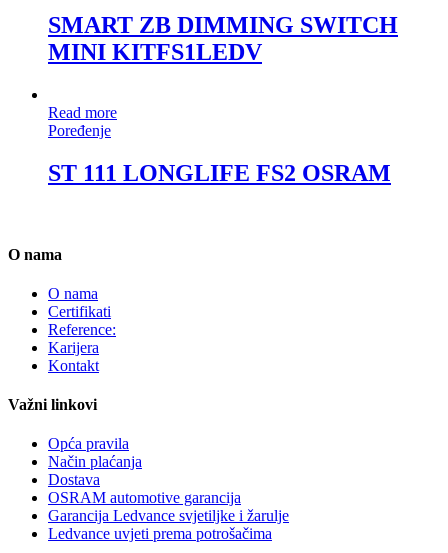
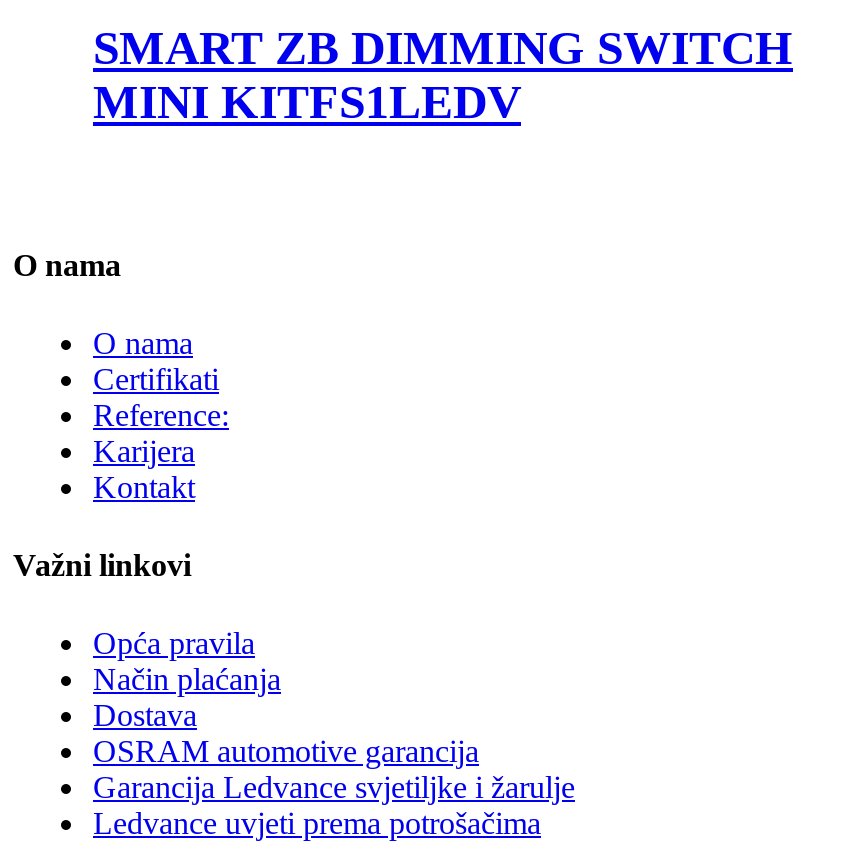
[48,104,391,185] Read more | Poređenje | ST 111 LONGLIFE FS2 OSRAM -> none

